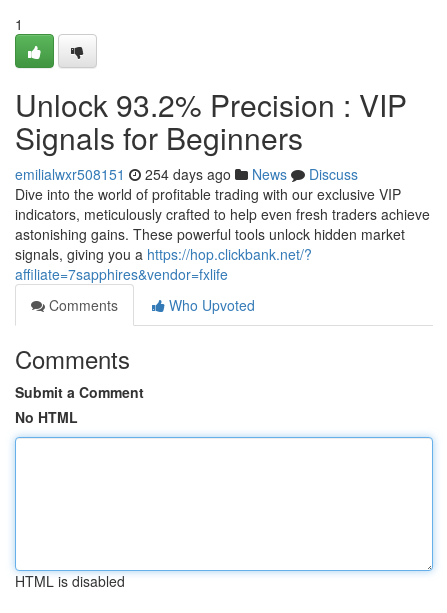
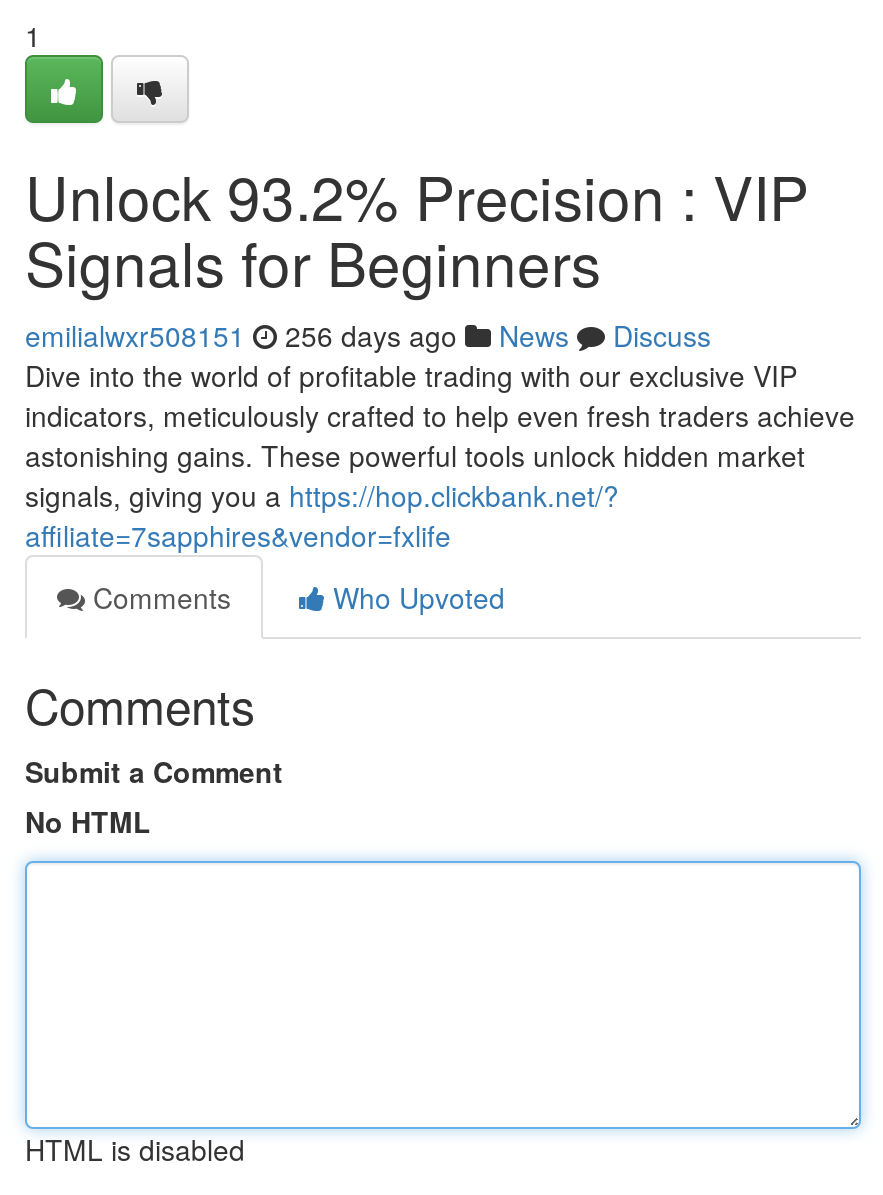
[15,164,358,184] emilialwxr508151 254 days ago News Discuss -> [25,315,711,355] emilialwxr508151 256 days ago News Discuss

